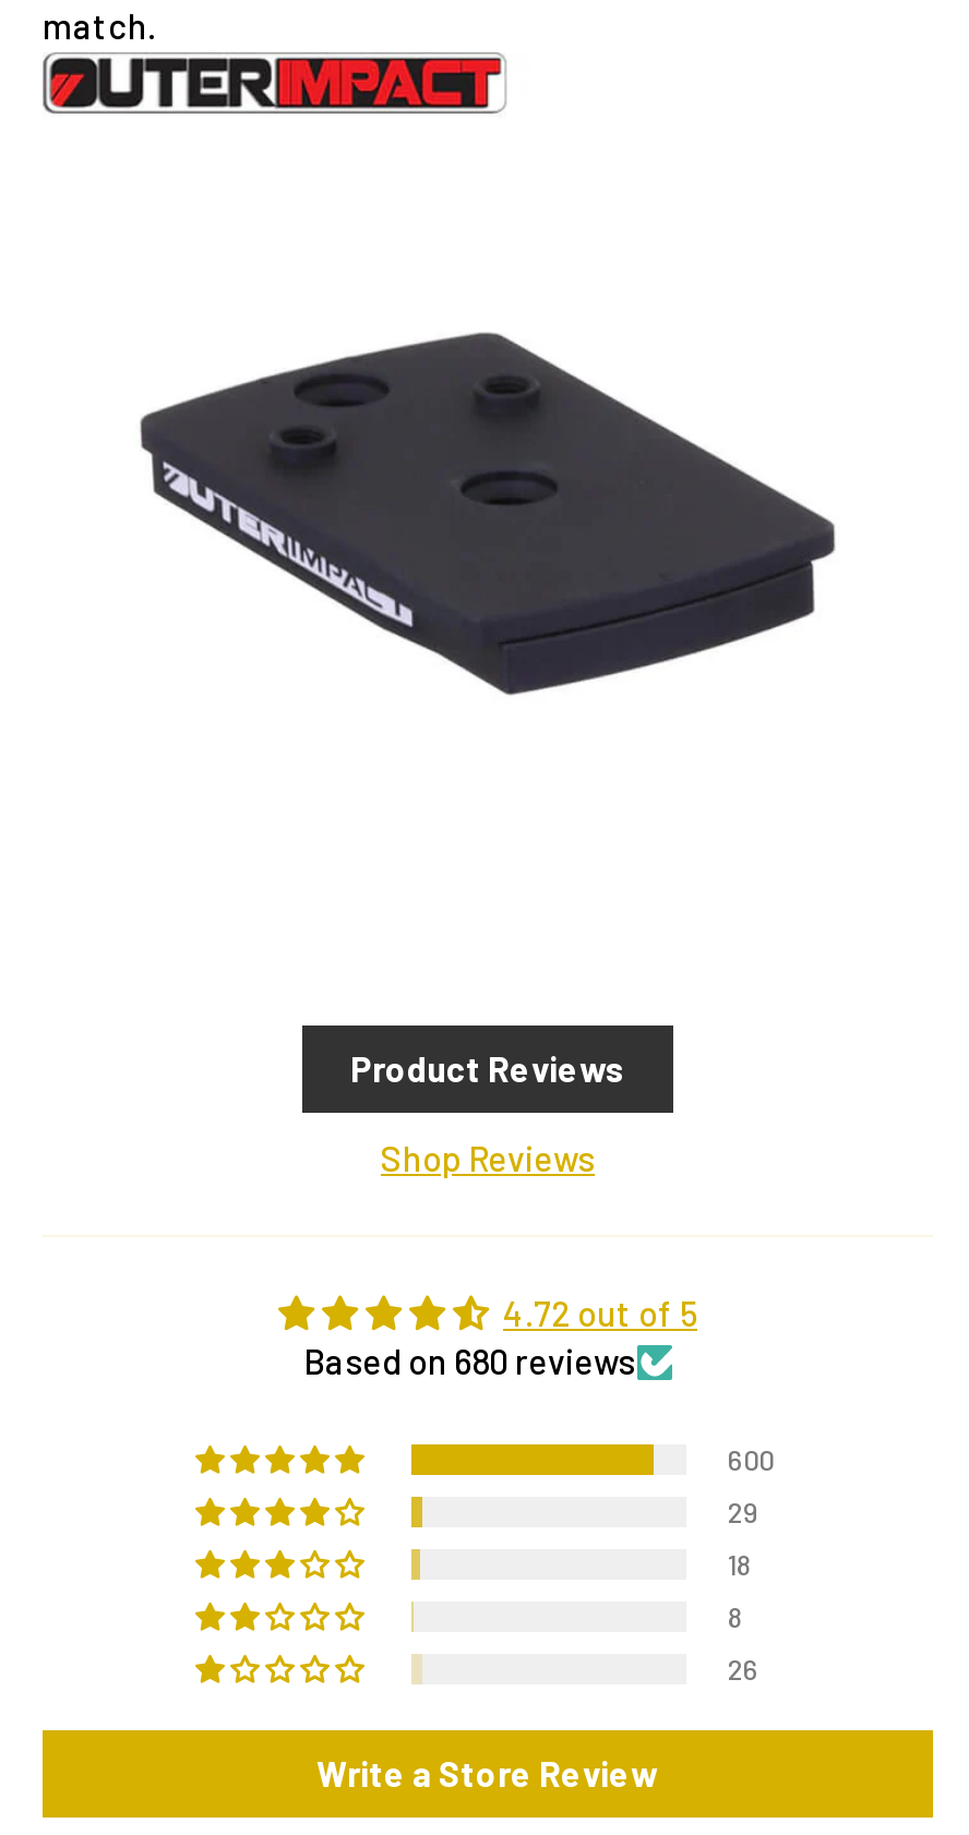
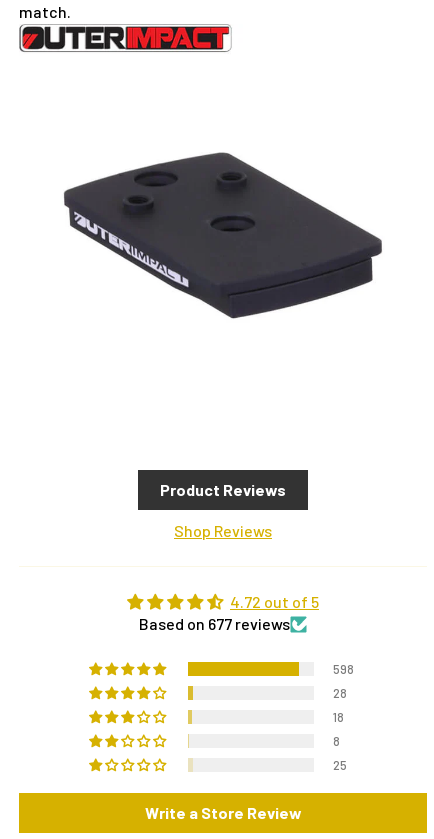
[303,1341,635,1382] Based on 680 reviews -> [139,614,290,633] Based on 677 reviews
[728,1442,774,1477] 600 -> [333,661,354,677] 598
[728,1495,758,1530] 29 -> [333,685,347,701] 28
[728,1652,758,1687] 26 -> [333,757,347,773] 25

